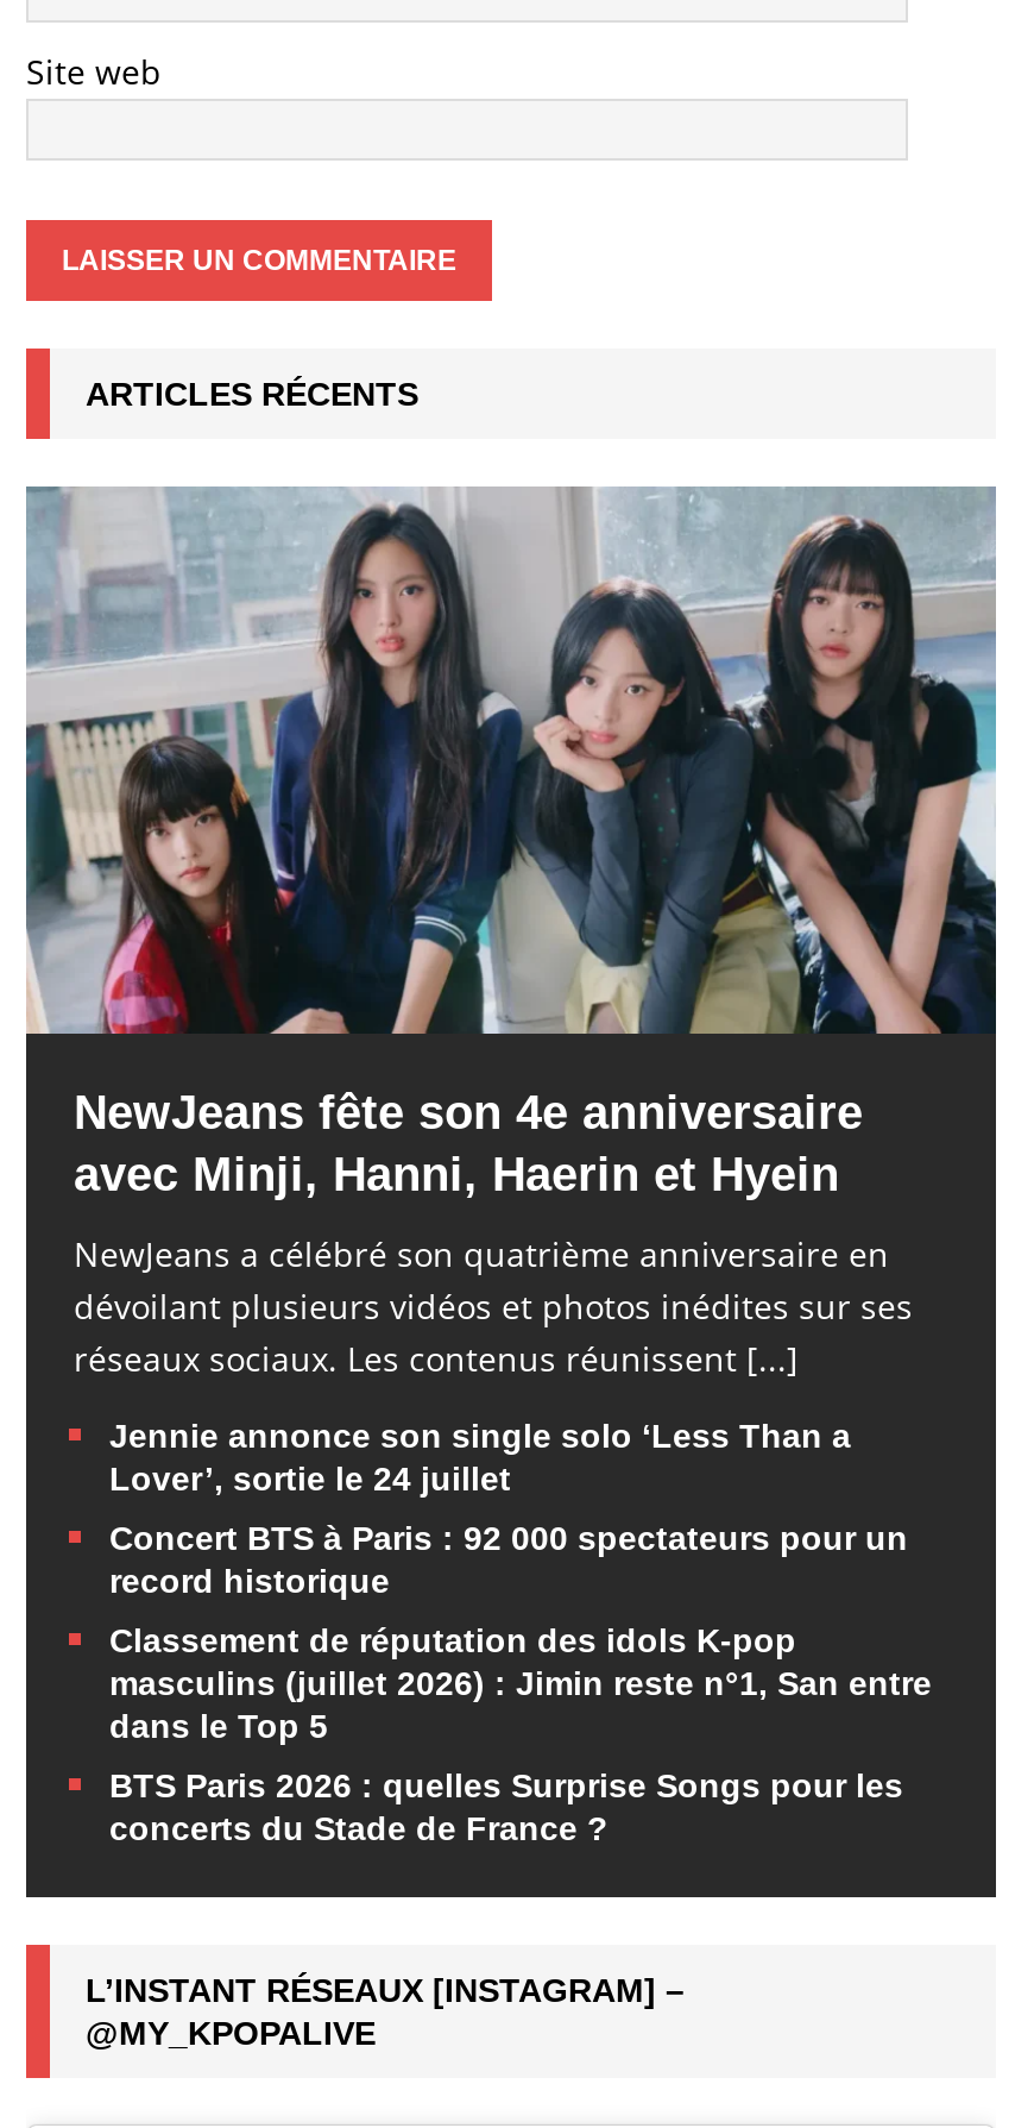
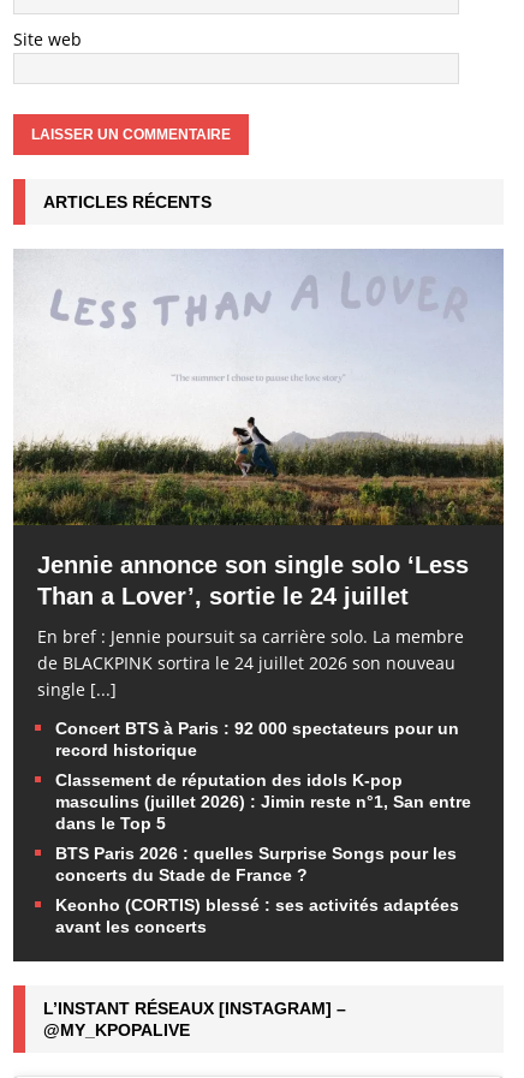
[24,487,996,1497] [image] | NewJeans fête son 4e anniversaire | avec Minji, Hanni, Haerin et Hyein | NewJeans a célébré son quatrième anniversaire en | dévoilant plusieurs vidéos et photos inédites sur ses | réseaux sociaux. Les contenus réunissent [...] | Jennie annonce son single solo ‘Less Than a | Lover’, sortie le 24 juillet -> [12,250,504,700] [image] | Jennie annonce son single solo ‘Less | Than a Lover’, sortie le 24 juillet | En bref : Jennie poursuit sa carrière solo. La membre | de BLACKPINK sortira le 24 juillet 2026 son nouveau | single [...]
moved [109,1519,932,1847] -> [55,718,471,884]: Concert BTS à Paris : 92 000 spectateurs pour un | record historique | Classement de réputation des idols K-pop | masculins (juillet 2026) : Jimin reste n°1, San entre | dans le Top 5 | BTS Paris 2026 : quelles Surprise Songs pour les | concerts du Stade de France ?
none -> [55,895,459,936] Keonho (CORTIS) blessé : ses activités adaptées | avant les concerts

